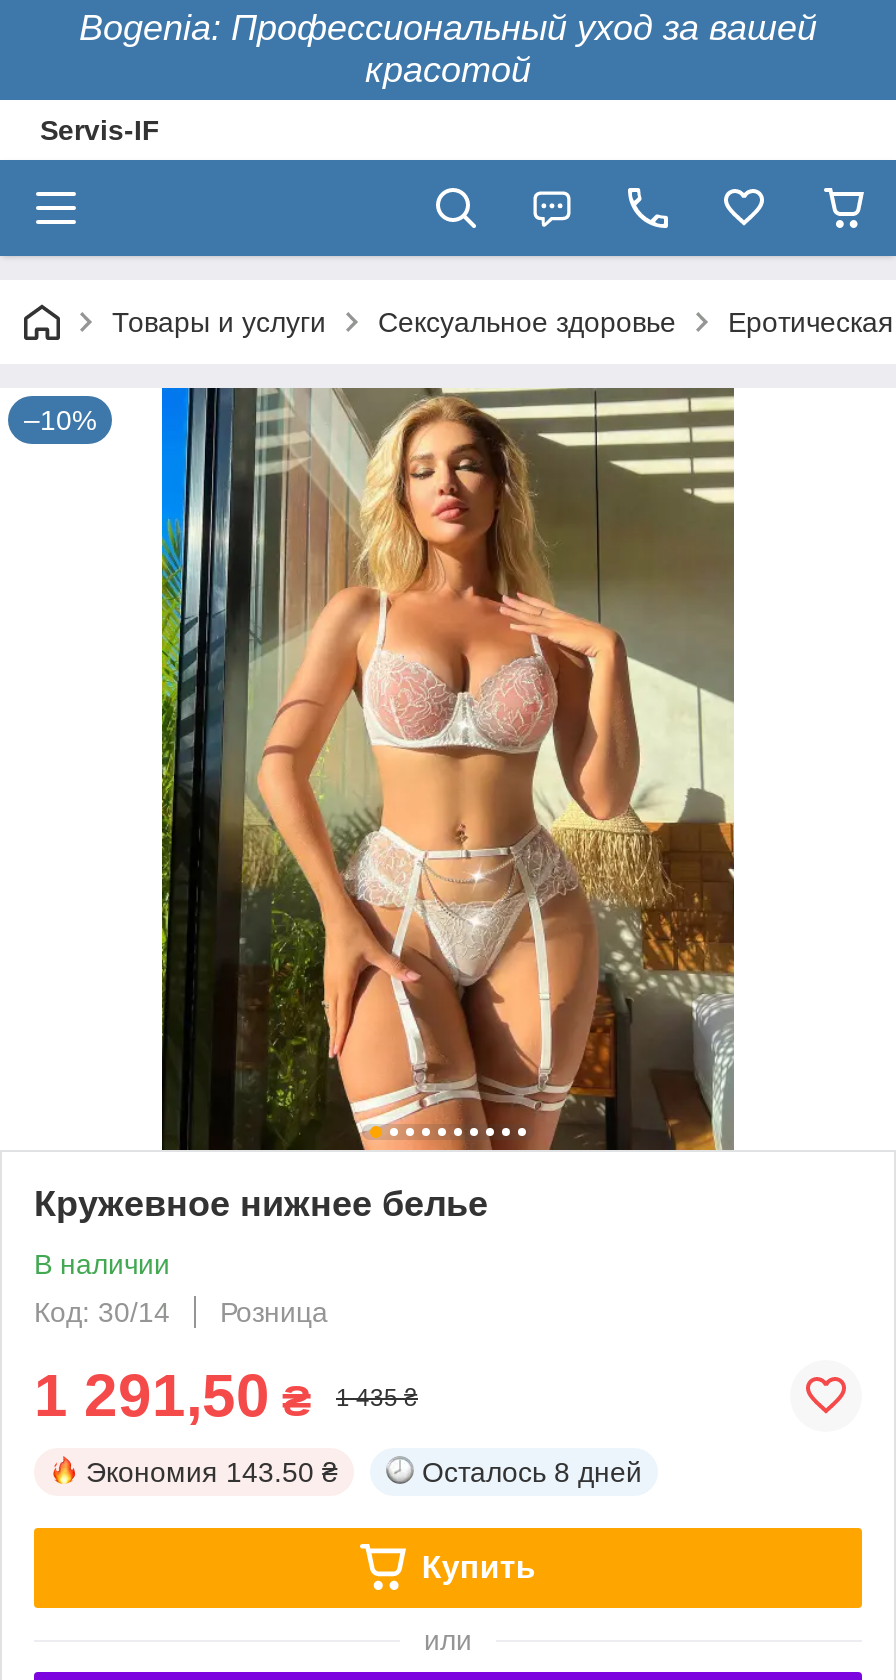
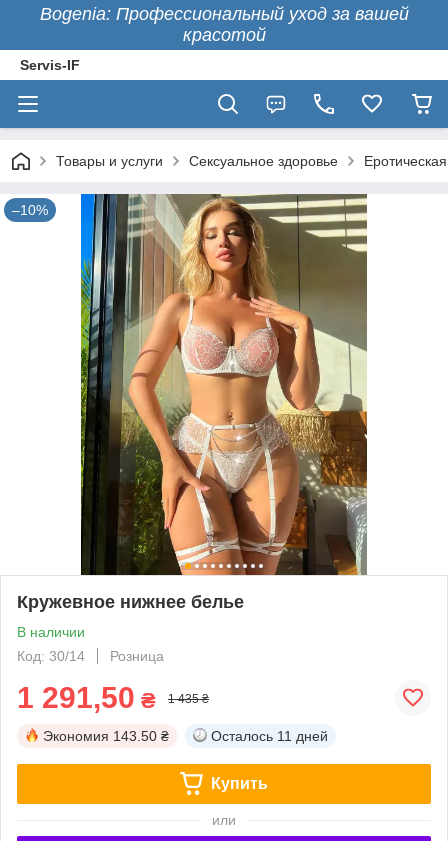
[422,1456,642,1488] Осталось 8 дней -> [211,728,328,744] Осталось 11 дней

